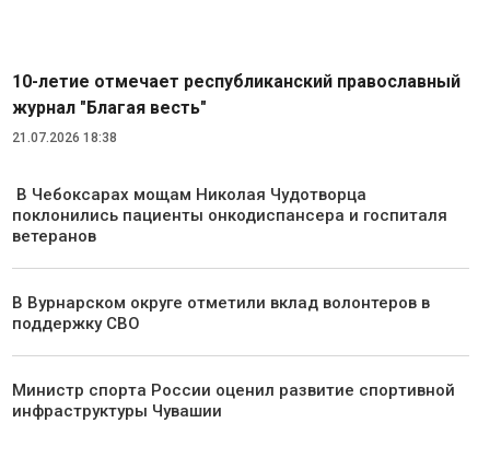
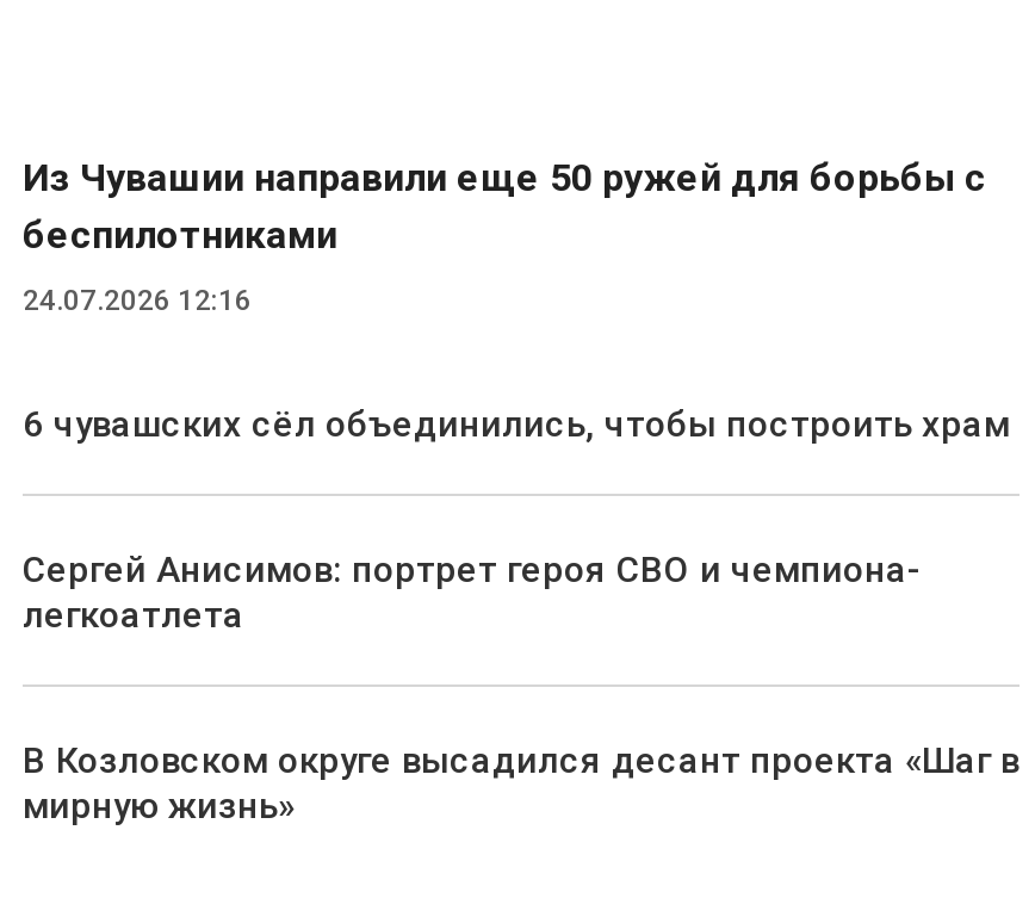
[12,71,460,118] 10-летие отмечает республиканский православный | журнал "Благая весть" -> [23,155,986,258] Из Чувашии направили еще 50 ружей для борьбы с | беспилотниками
[12,130,117,145] 21.07.2026 18:38 -> [23,283,252,317] 24.07.2026 12:16
[12,185,447,246] В Чебоксарах мощам Николая Чудотворца | поклонились пациенты онкодиспансера и госпиталя | ветеранов -> [23,403,1010,446] 6 чувашских сёл объединились, чтобы построить храм
[12,293,430,333] В Вурнарском округе отметили вклад волонтеров в | поддержку СВО -> [23,548,922,636] Сергей Анисимов: портрет героя СВО и чемпиона- | легкоатлета
[12,380,455,421] Министр спорта России оценил развитие спортивной | инфраструктуры Чувашии -> [23,739,1019,827] В Козловском округе высадился десант проекта «Шаг в | мирную жизнь»

